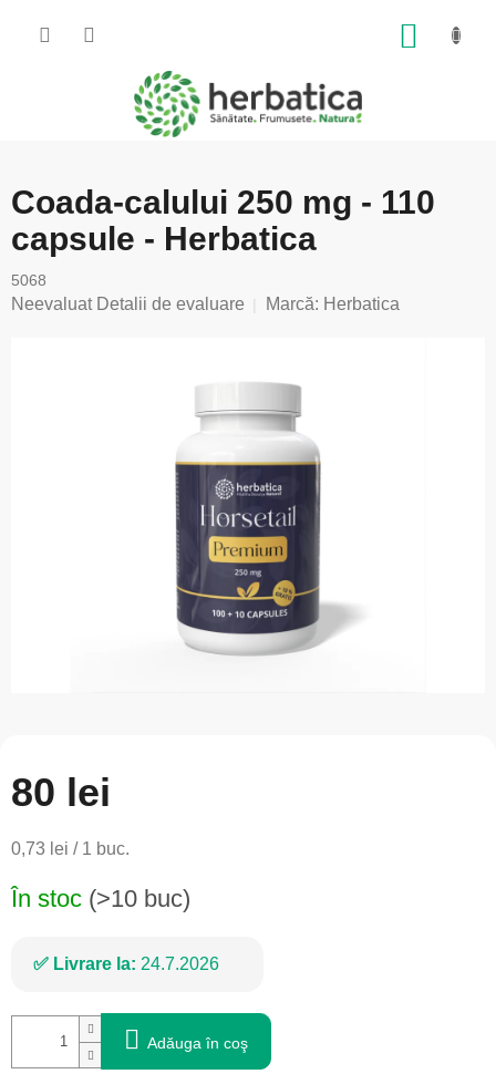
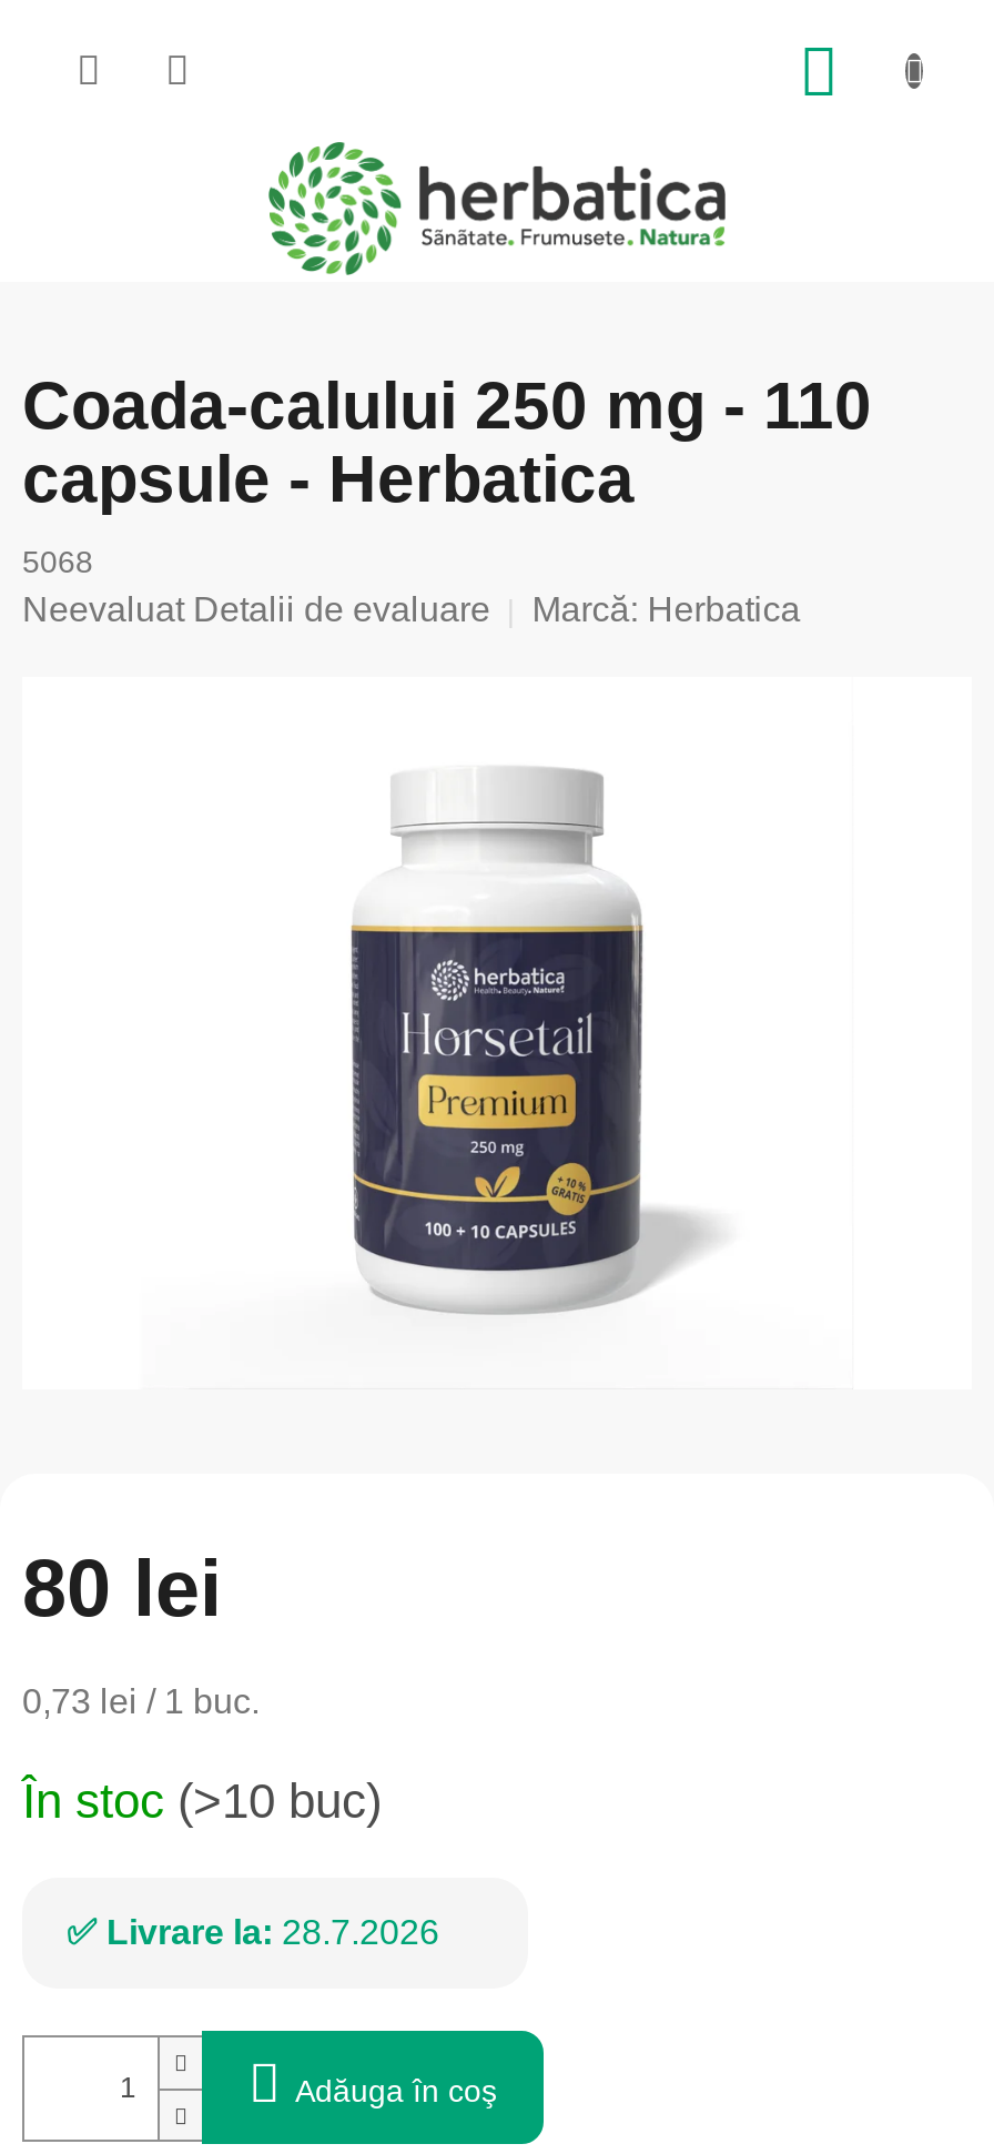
[53,955,219,973] Livrare la: 24.7.2026 -> [106,1913,439,1951] Livrare la: 28.7.2026

